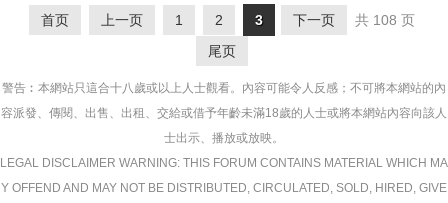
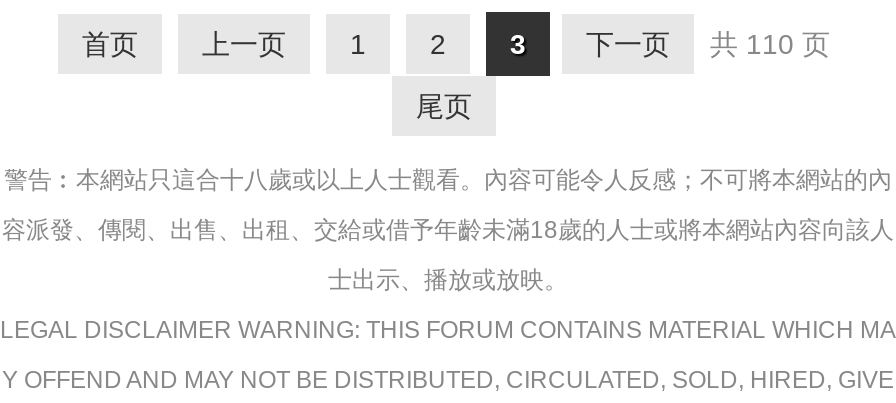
[41,12,419,28] 首页 上一页 1 2 3 下一页 共 108 页 -> [82,28,838,60] 首页 上一页 1 2 3 下一页 共 110 页

